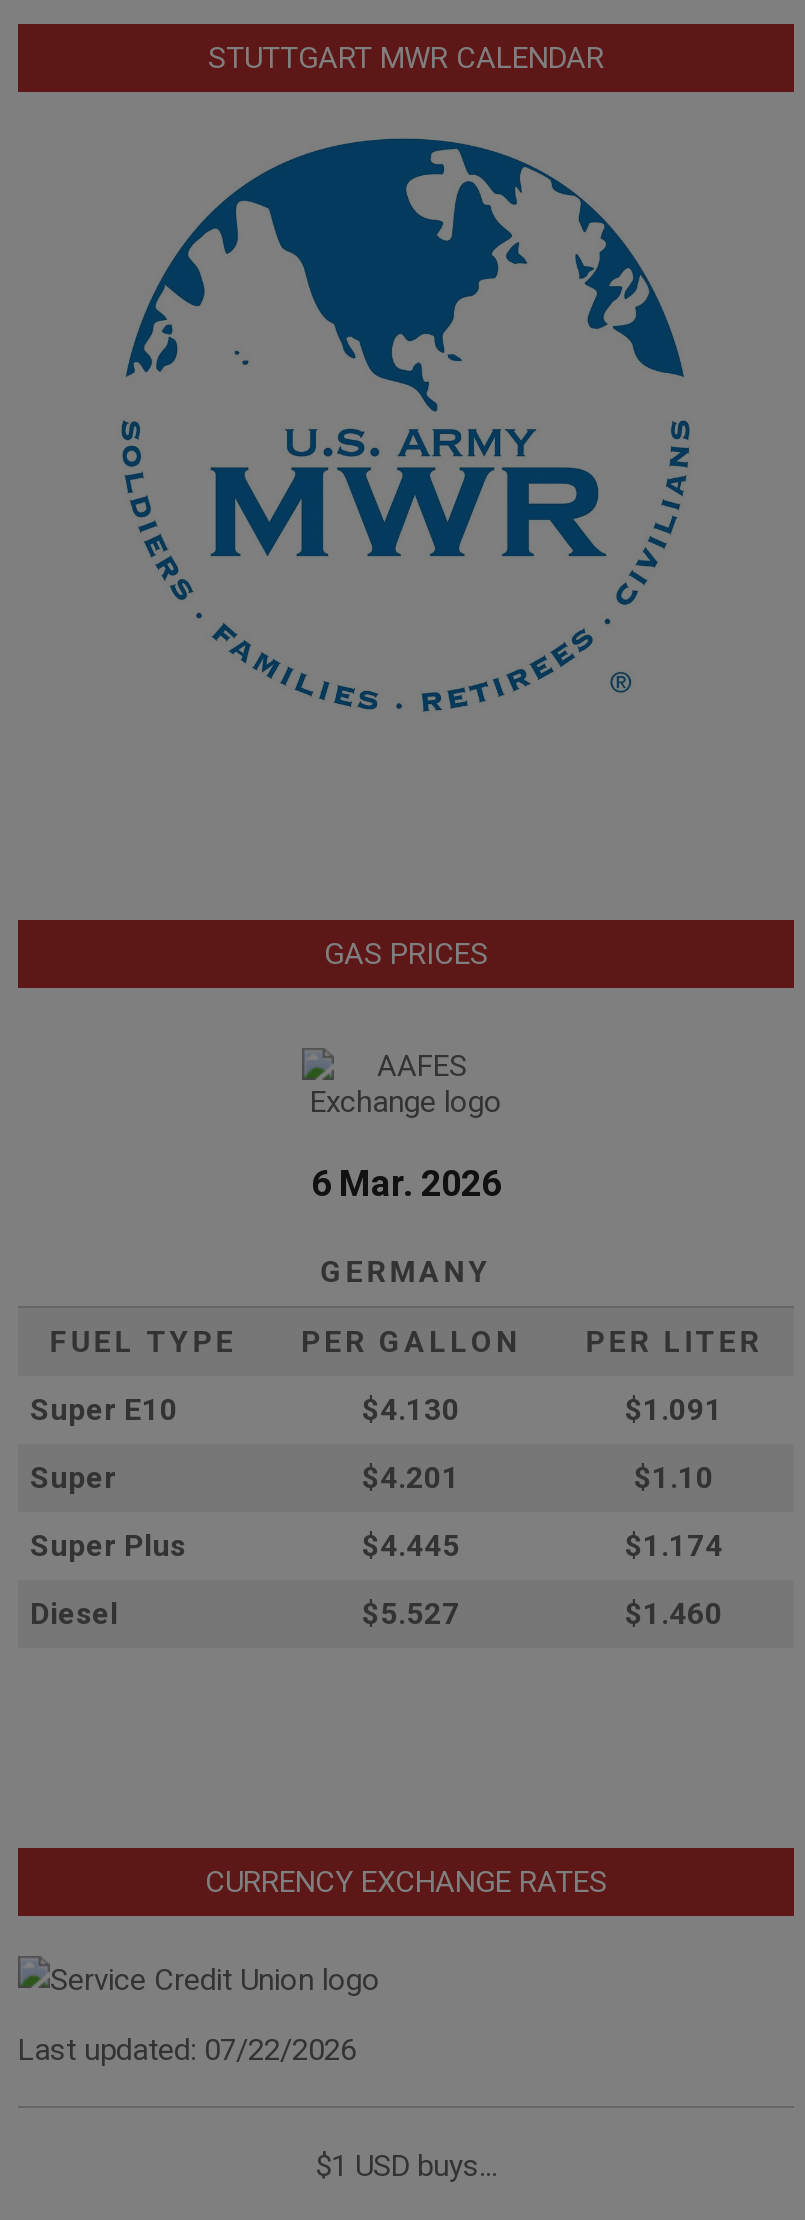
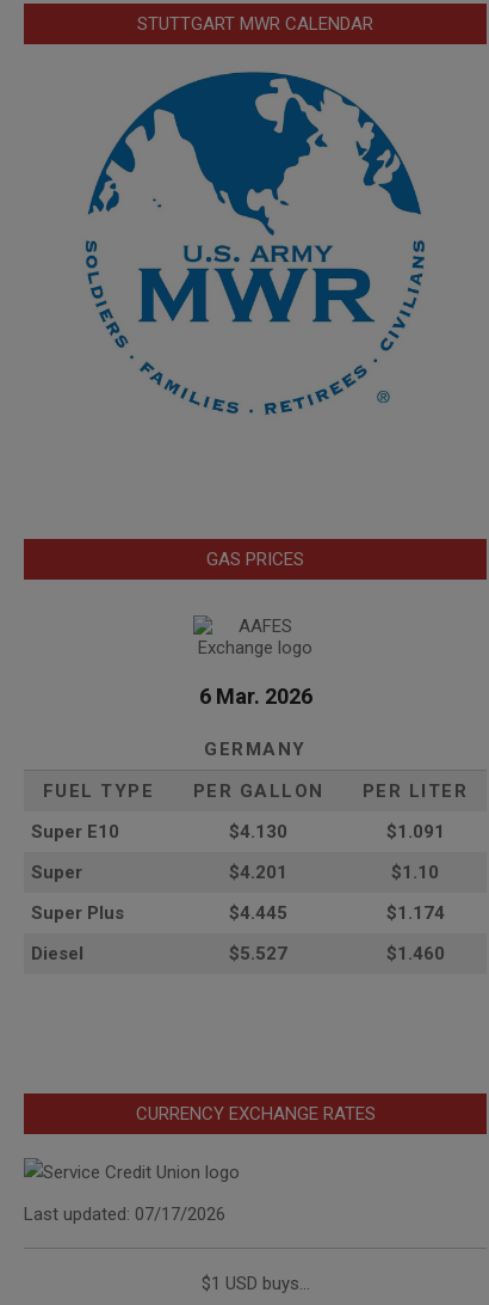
[18,2032,356,2068] Last updated: 07/22/2026 -> [24,1204,225,1225] Last updated: 07/17/2026

